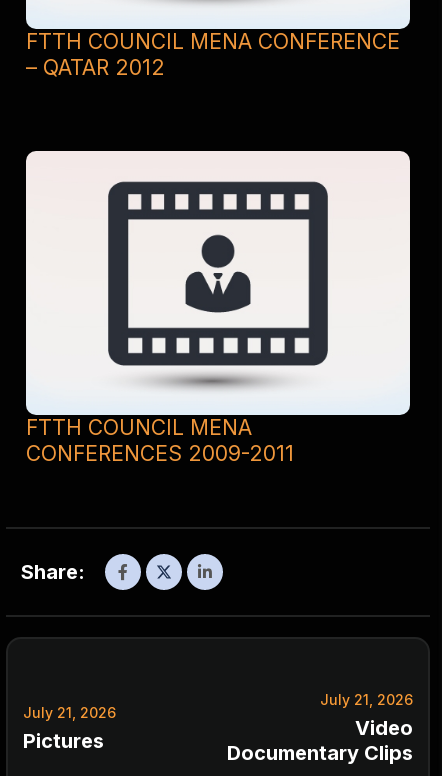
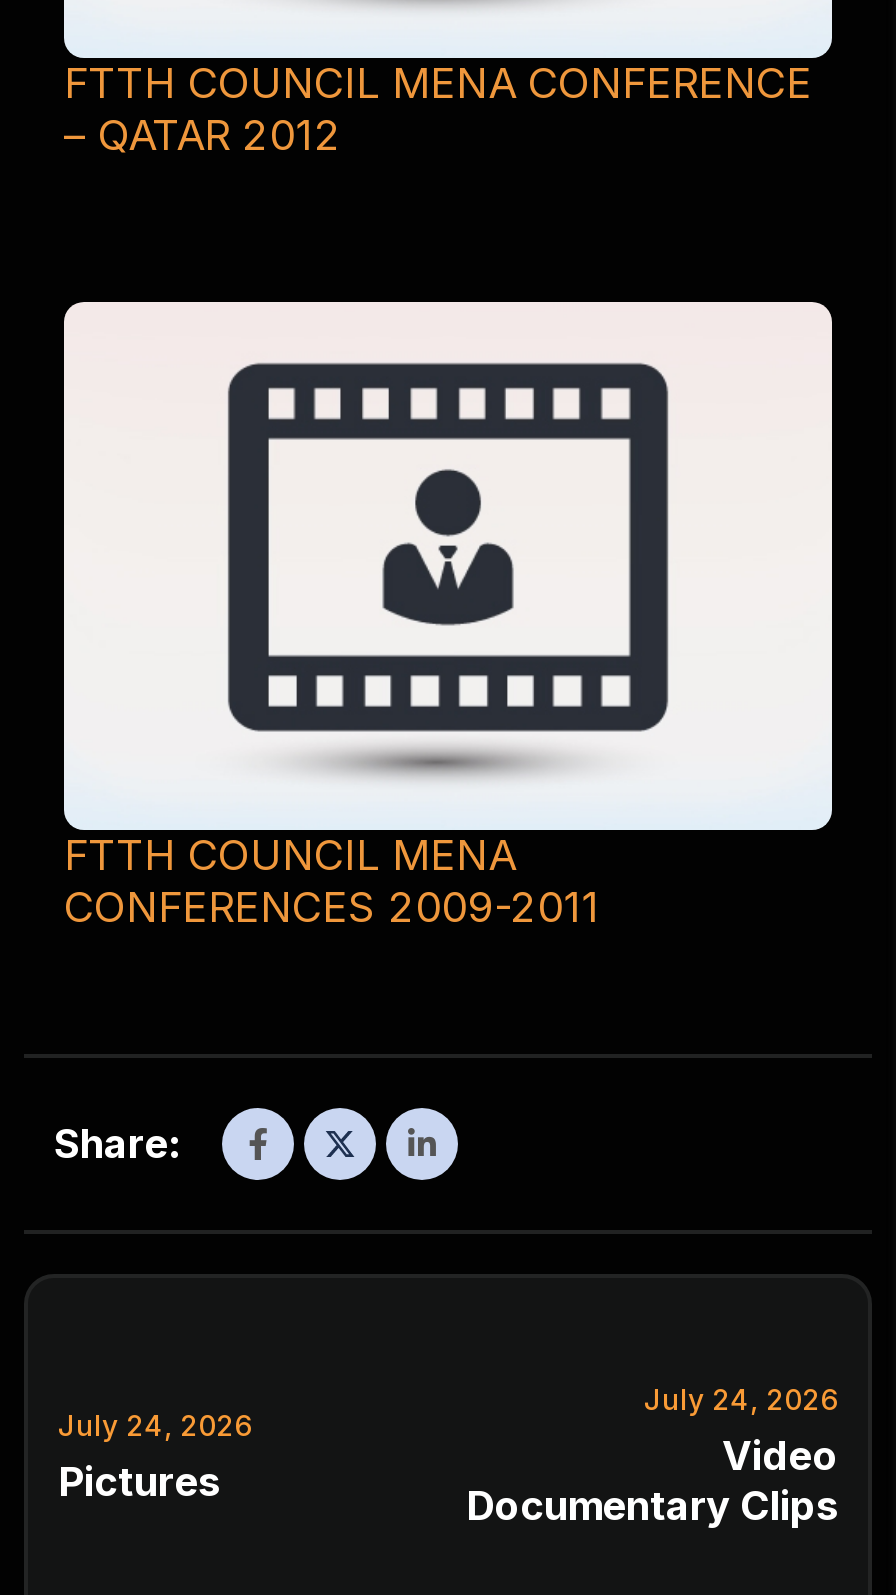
[320,691,413,708] July 21, 2026 -> [644,1382,838,1416] July 24, 2026
[23,703,116,720] July 21, 2026 -> [58,1407,252,1441] July 24, 2026

